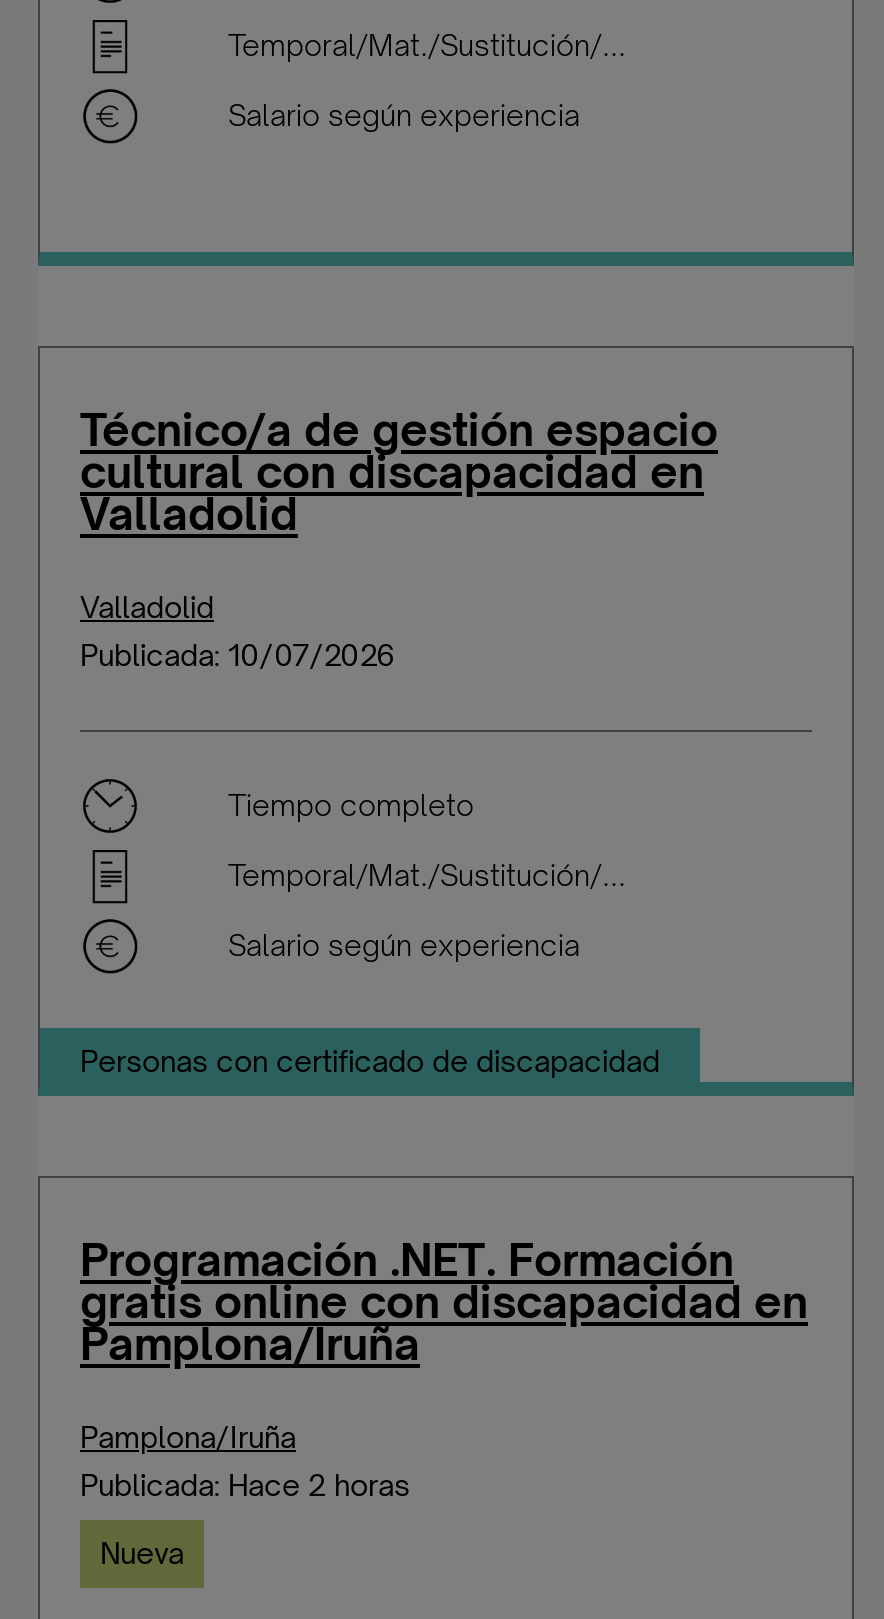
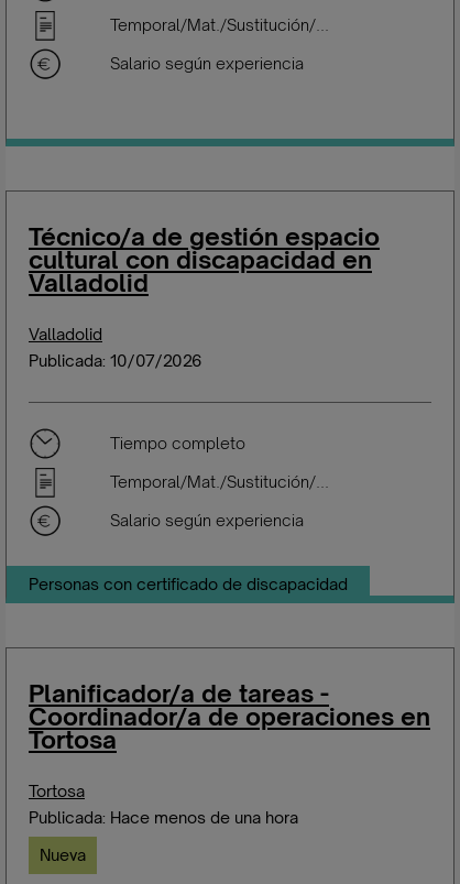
[80,1232,808,1370] Programación .NET. Formación | gratis online con discapacidad en | Pamplona/Iruña -> [29,678,430,754] Planificador/a de tareas - | Coordinador/a de operaciones en | Tortosa
[80,1420,410,1502] Pamplona/Iruña | Publicada: Hace 2 horas -> [29,782,298,827] Tortosa | Publicada: Hace menos de una hora

